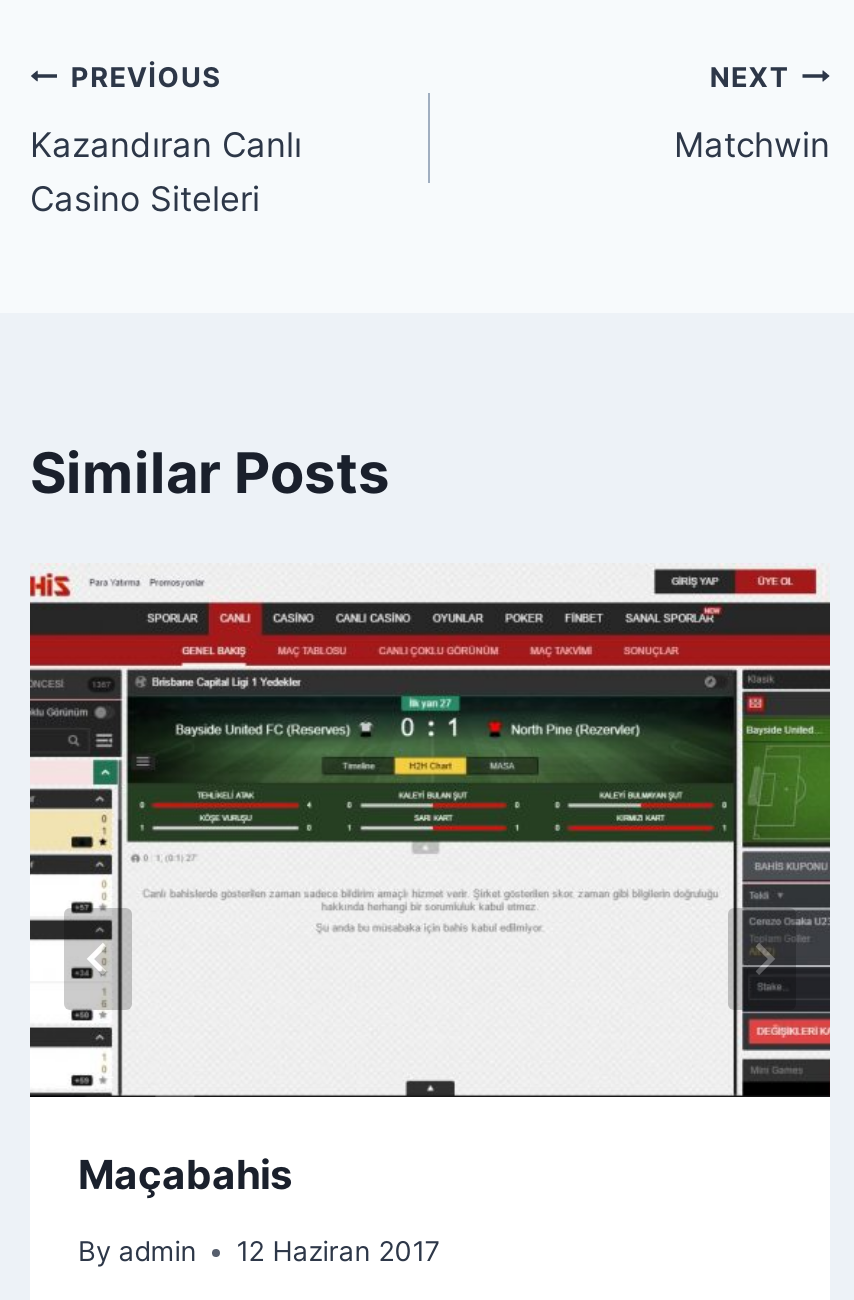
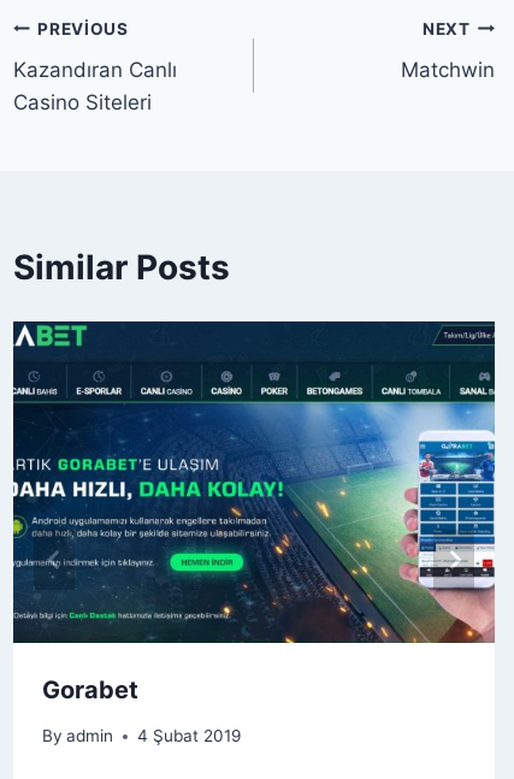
[28,563,832,1199] [image] | Maçabahis -> [12,320,496,704] [image] | Gorabet
[78,1236,440,1268] By admin 12 Haziran 2017 -> [42,727,241,746] By admin 4 Şubat 2019

